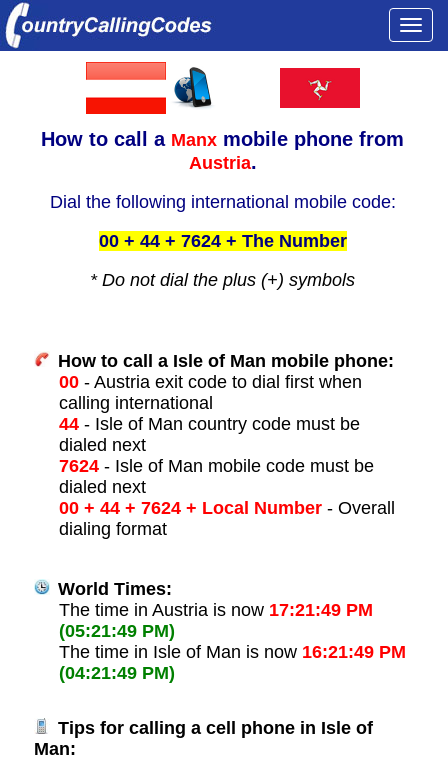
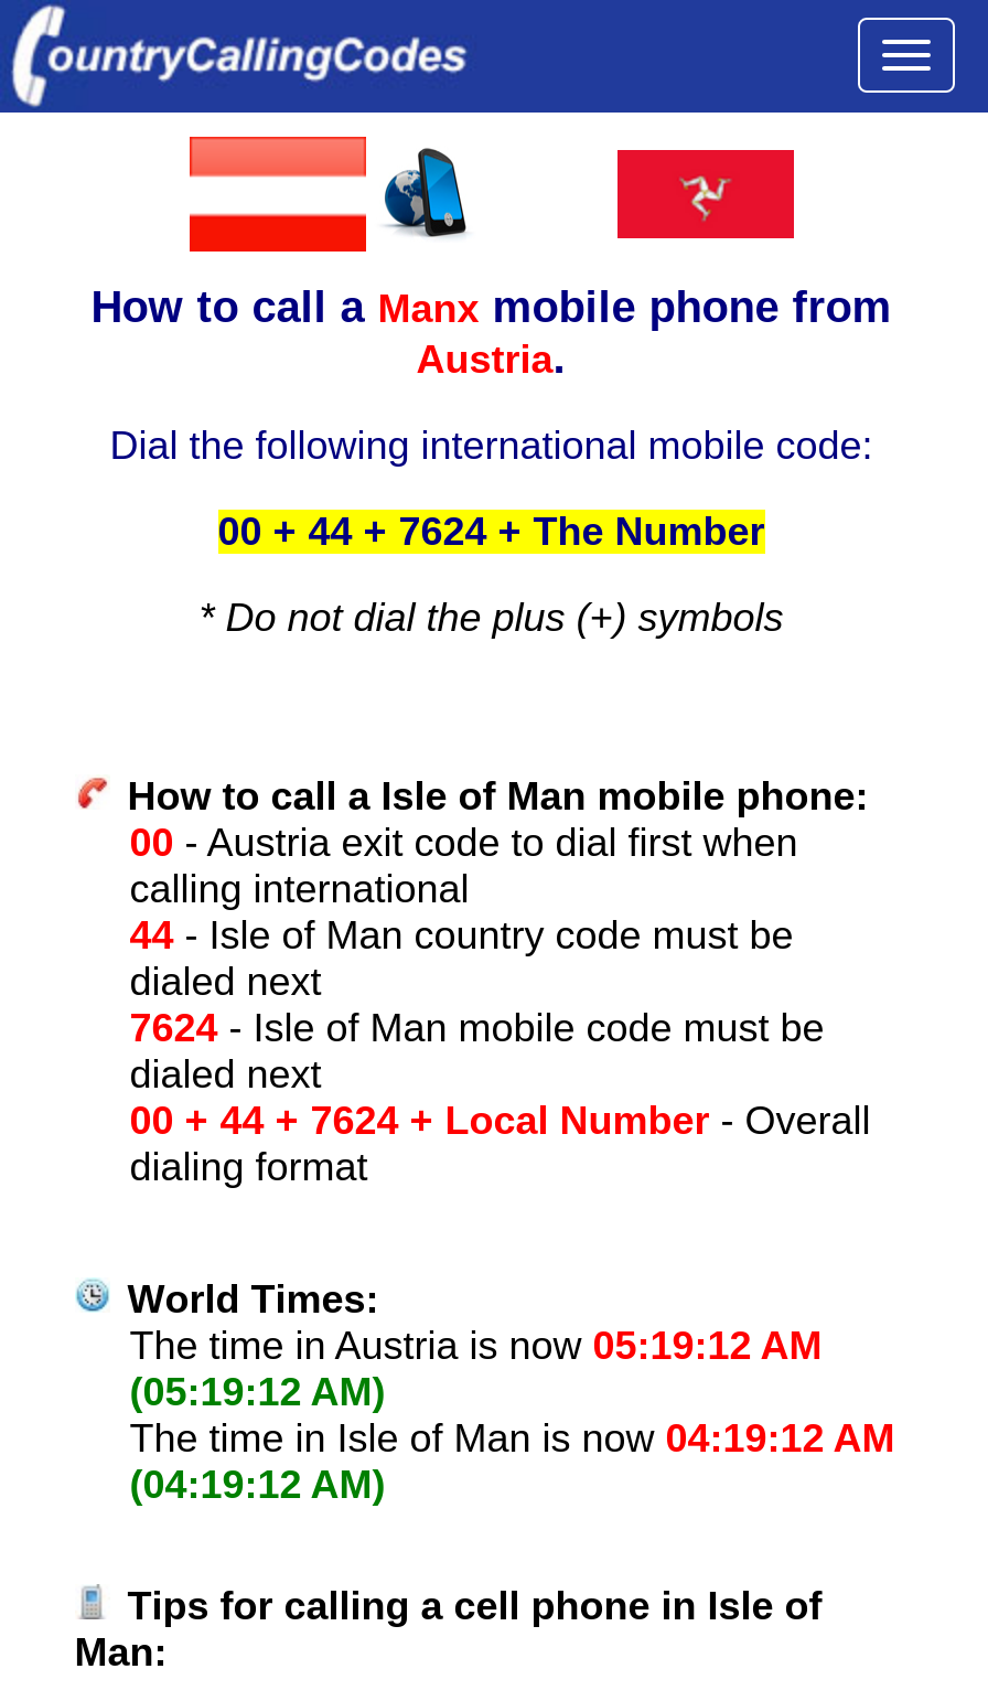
[59,600,406,683] The time in Austria is now 17:21:49 PM | (05:21:49 PM) | The time in Isle of Man is now 16:21:49 PM | (04:21:49 PM) -> [130,1325,895,1508] The time in Austria is now 05:19:12 AM | (05:19:12 AM) | The time in Isle of Man is now 04:19:12 AM | (04:19:12 AM)

